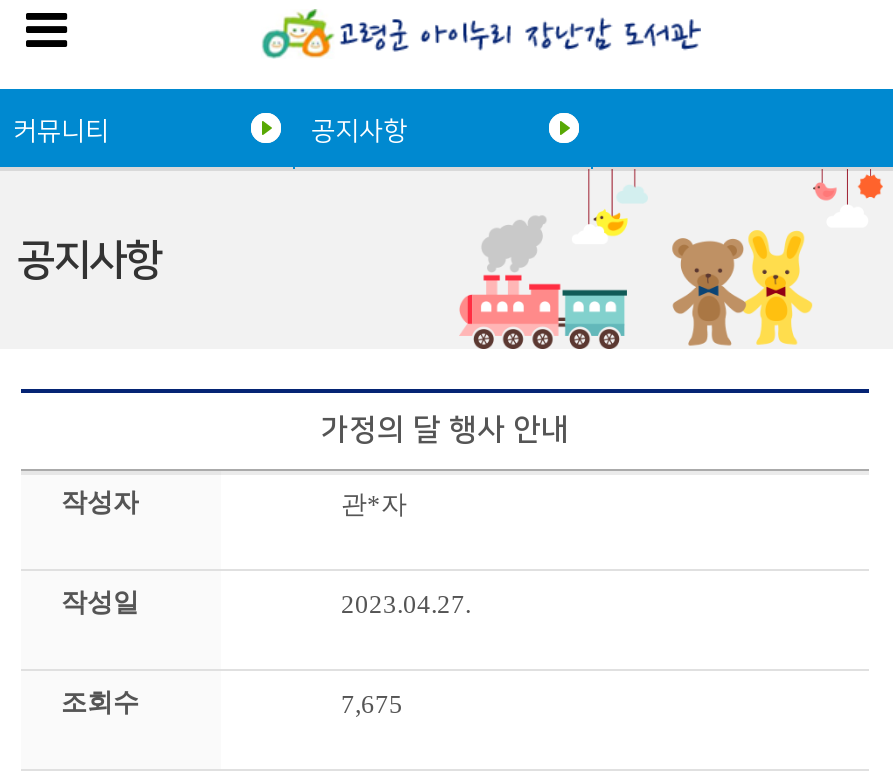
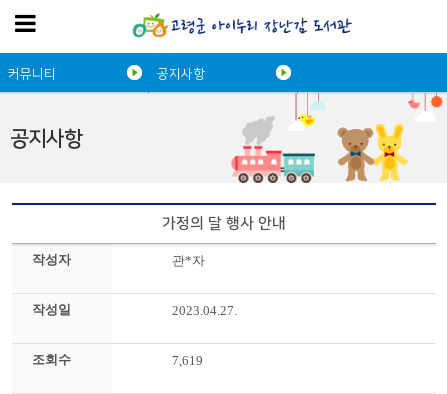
[341,689,403,719] 7,675 -> [172,353,203,368] 7,619

